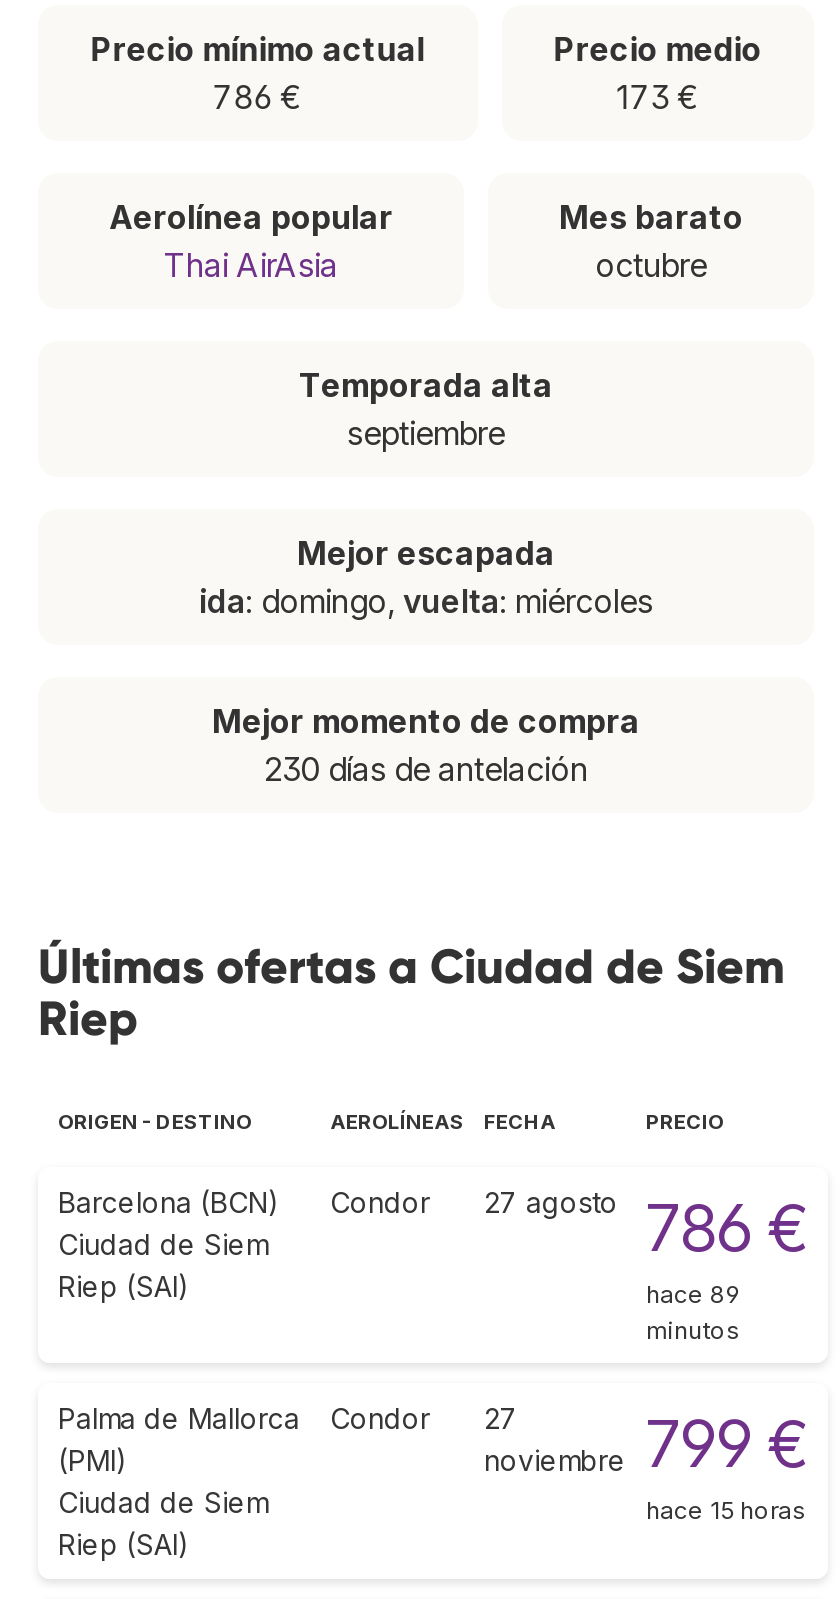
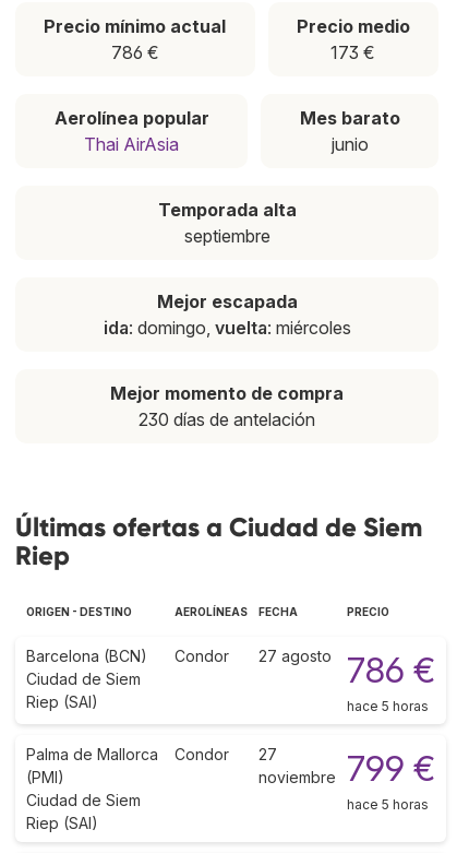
[595,244,707,284] octubre -> [331,133,368,155] junio
[646,1278,740,1344] hace 89 | minutos -> [347,698,429,714] hace 5 horas
[646,1494,806,1524] hace 15 horas -> [347,796,429,812] hace 5 horas

